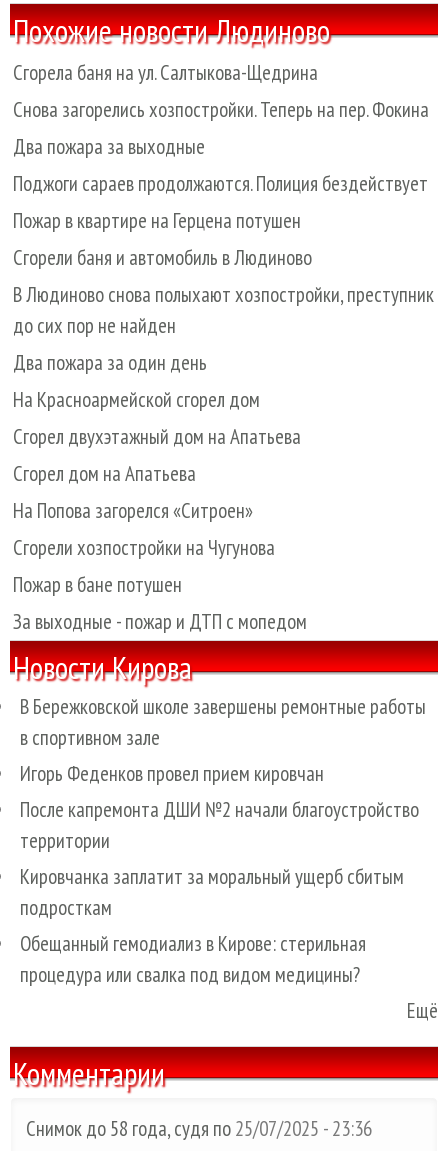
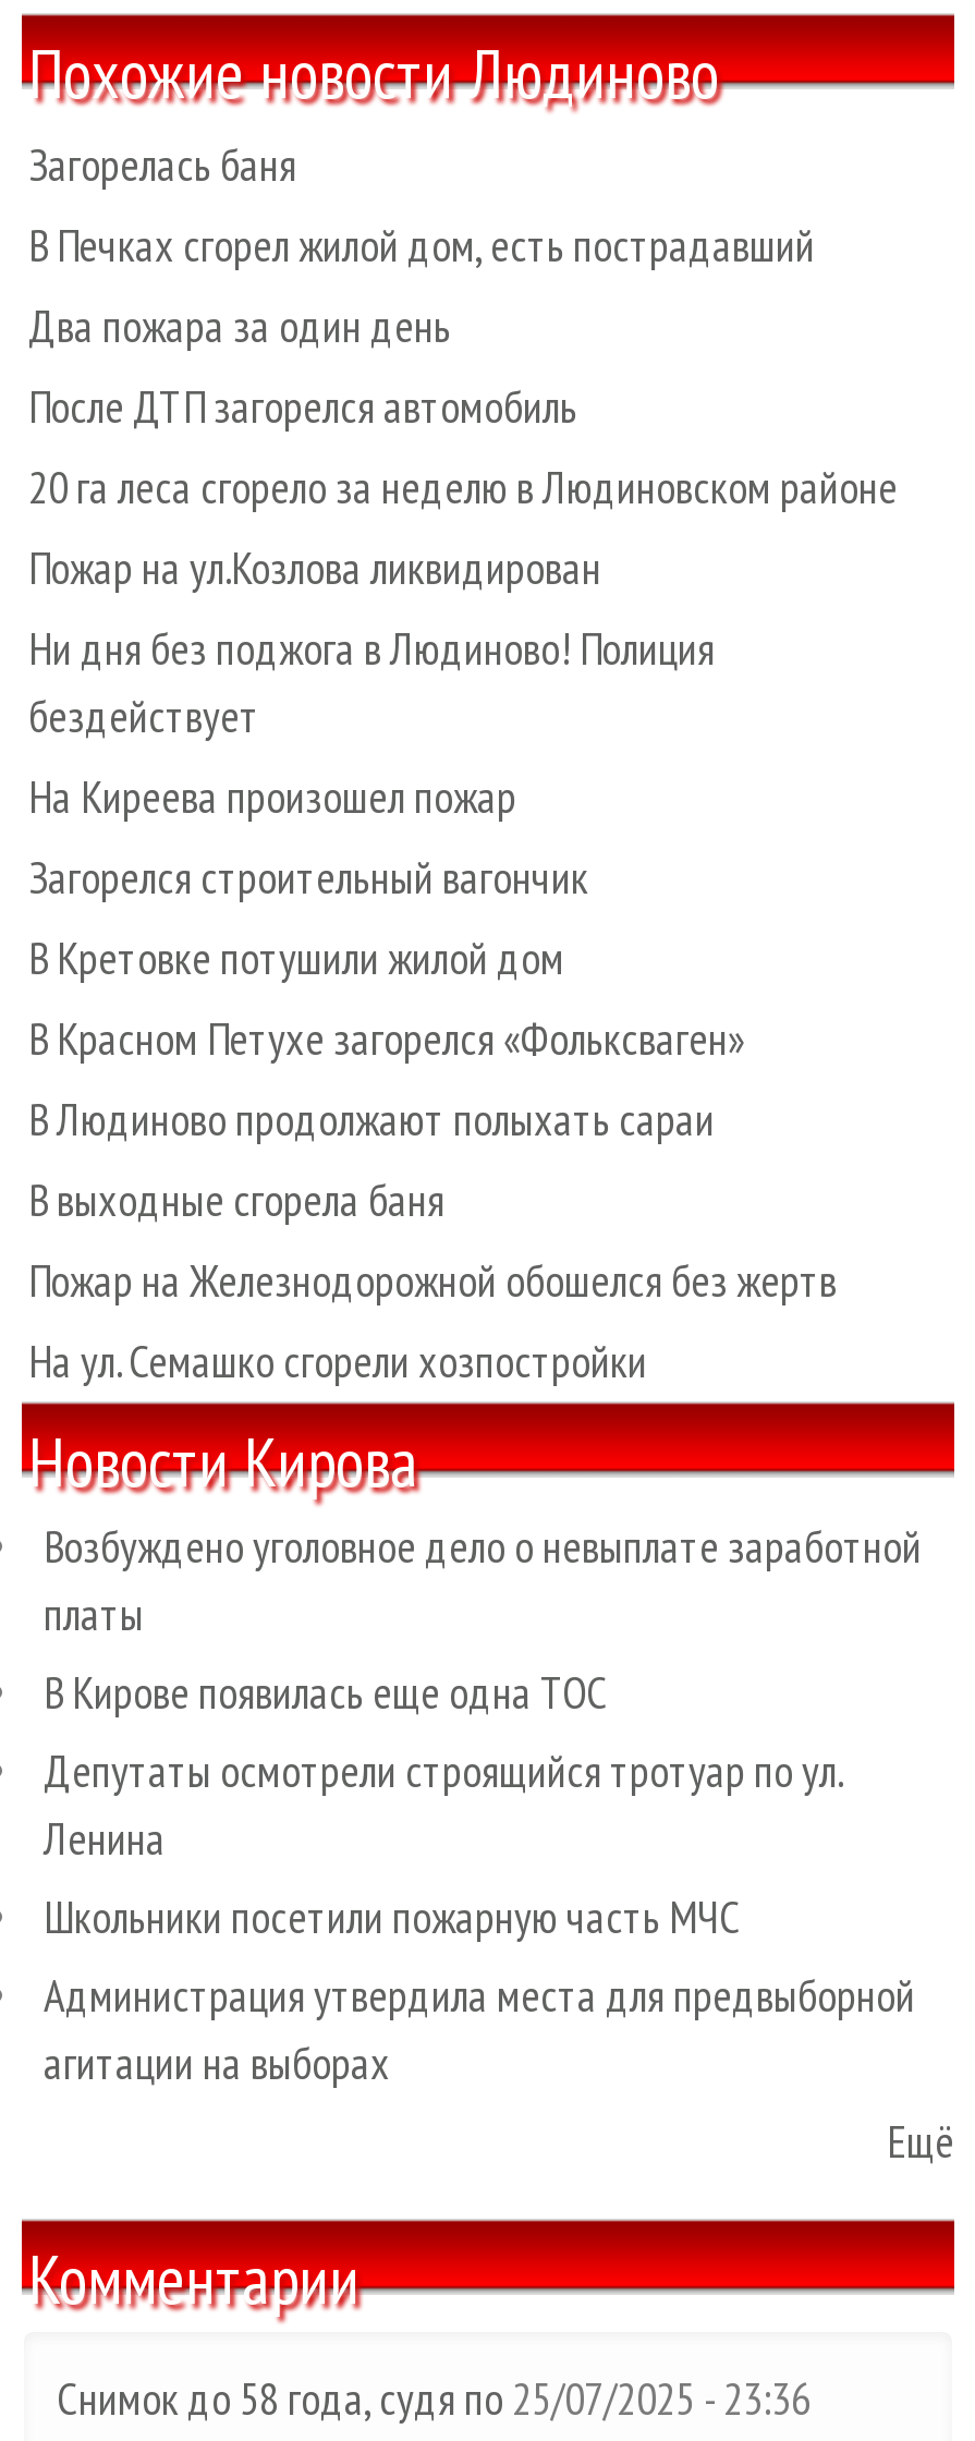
[13,59,434,339] Сгорела баня на ул. Салтыкова-Щедрина | Снова загорелись хозпостройки. Теперь на пер. Фокина | Два пожара за выходные | Поджоги сараев продолжаются. Полиция бездействует | Пожар в квартире на Герцена потушен | Сгорели баня и автомобиль в Людиново | В Людиново снова полыхают хозпостройки, преступник | до сих пор не найден -> [28,135,815,275] Загорелась баня | В Печках сгорел жилой дом, есть пострадавший
moved [13,349,207,376] -> [28,297,451,355]: Два пожара за один день
[13,386,307,635] На Красноармейской сгорел дом | Сгорел двухэтажный дом на Апатьева | Сгорел дом на Апатьева | На Попова загорелся «Ситроен» | Сгорели хозпостройки на Чугунова | Пожар в бане потушен | За выходные - пожар и ДТП с мопедом -> [28,377,898,1391] После ДТП загорелся автомобиль | 20 га леса сгорело за неделю в Людиновском районе | Пожар на ул.Козлова ликвидирован | Ни дня без поджога в Людиново! Полиция | бездействует | На Киреева произошел пожар | Загорелся строительный вагончик | В Кретовке потушили жилой дом | В Красном Петухе загорелся «Фольксваген» | В Людиново продолжают полыхать сараи | В выходные сгорела баня | Пожар на Железнодорожной обошелся без жертв | На ул. Семашко сгорели хозпостройки
[20,693,426,988] В Бережковской школе завершены ремонтные работы | в спортивном зале | Игорь Феденков провел прием кировчан | После капремонта ДШИ №2 начали благоустройство | территории | Кировчанка заплатит за моральный ущерб сбитым | подросткам | Обещанный гемодиализ в Кирове: стерильная | процедура или свалка под видом медицины? -> [44,1517,922,2093] Возбуждено уголовное дело о невыплате заработной | платы | В Кирове появилась еще одна ТОС | Депутаты осмотрели строящийся тротуар по ул. | Ленина | Школьники посетили пожарную часть МЧС | Администрация утвердила места для предвыборной | агитации на выборах

